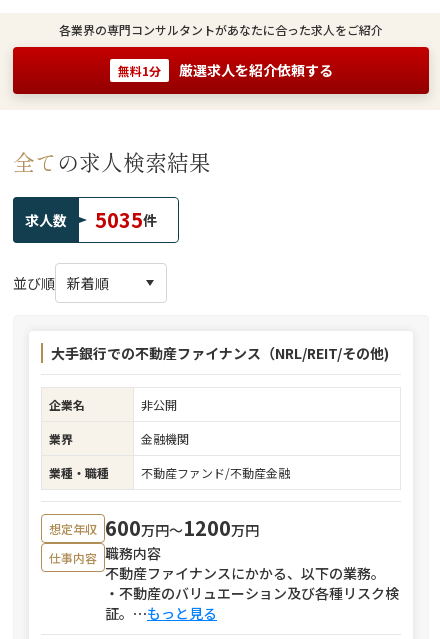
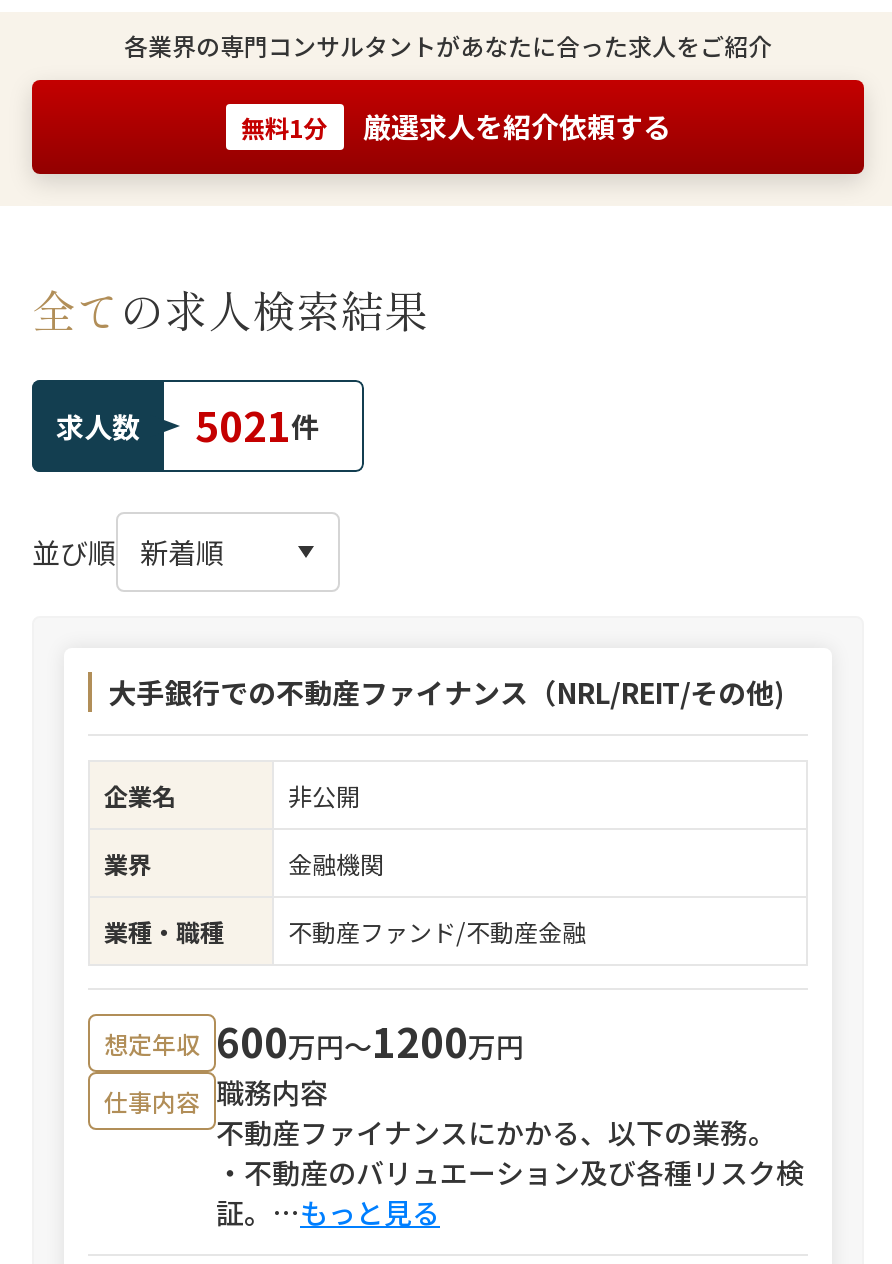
[25,205,156,234] 求人数 5035件 -> [56,396,319,454] 求人数 5021件

